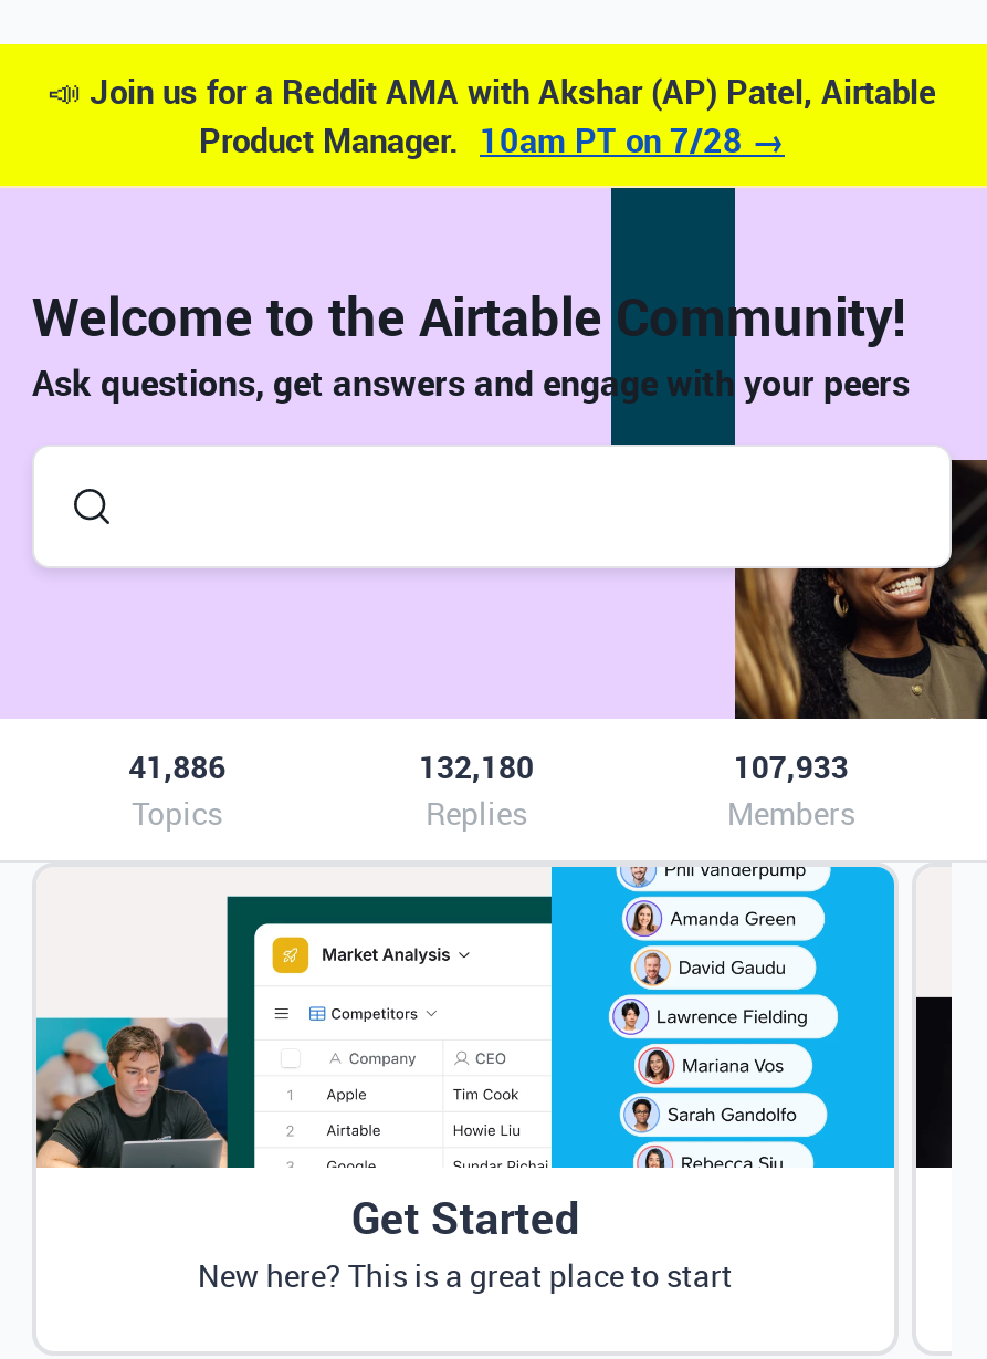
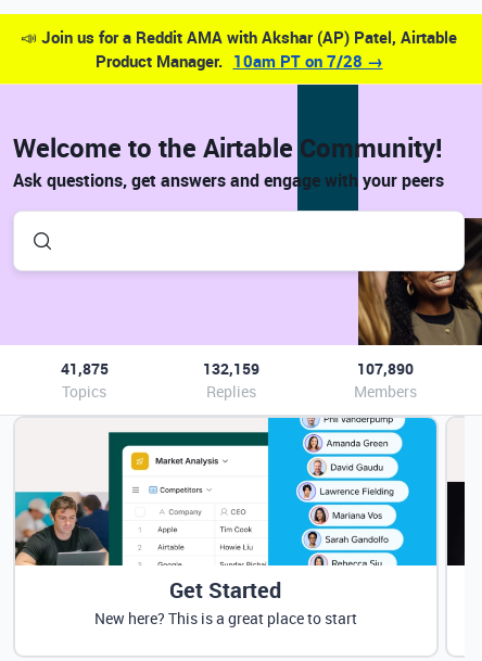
[129,745,226,787] 41,886 -> [60,358,108,379] 41,875
[419,745,534,787] 132,180 -> [203,358,259,379] 132,159
[733,745,848,787] 107,933 -> [357,358,414,379] 107,890

